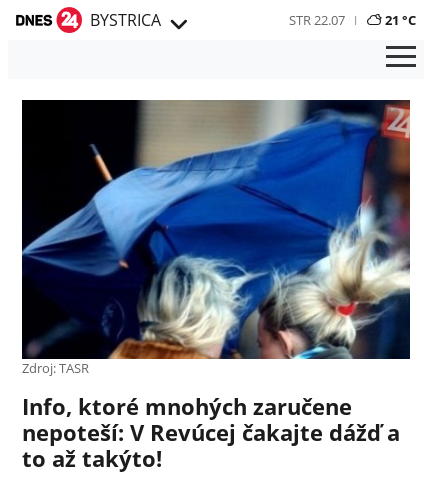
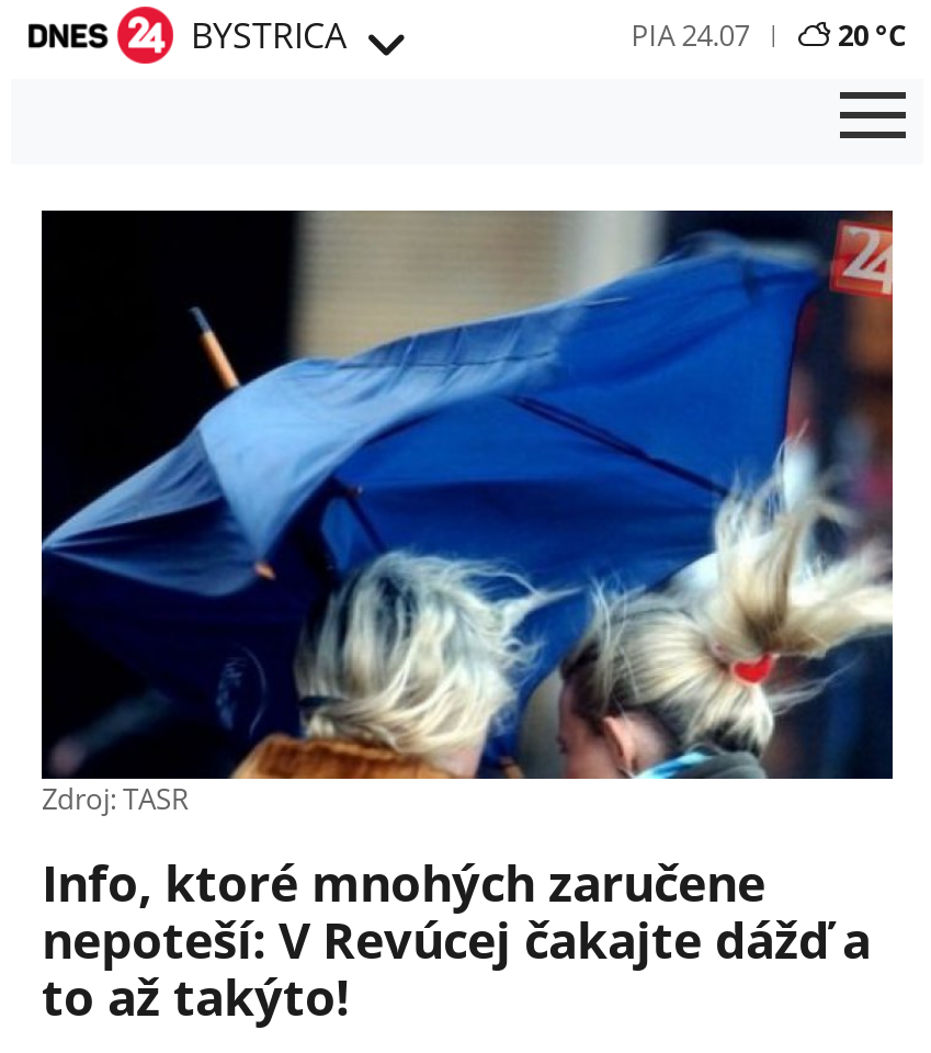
[289,10,416,28] STR 22.07 | 21 °C -> [631,14,906,54] PIA 24.07 | 20 °C

